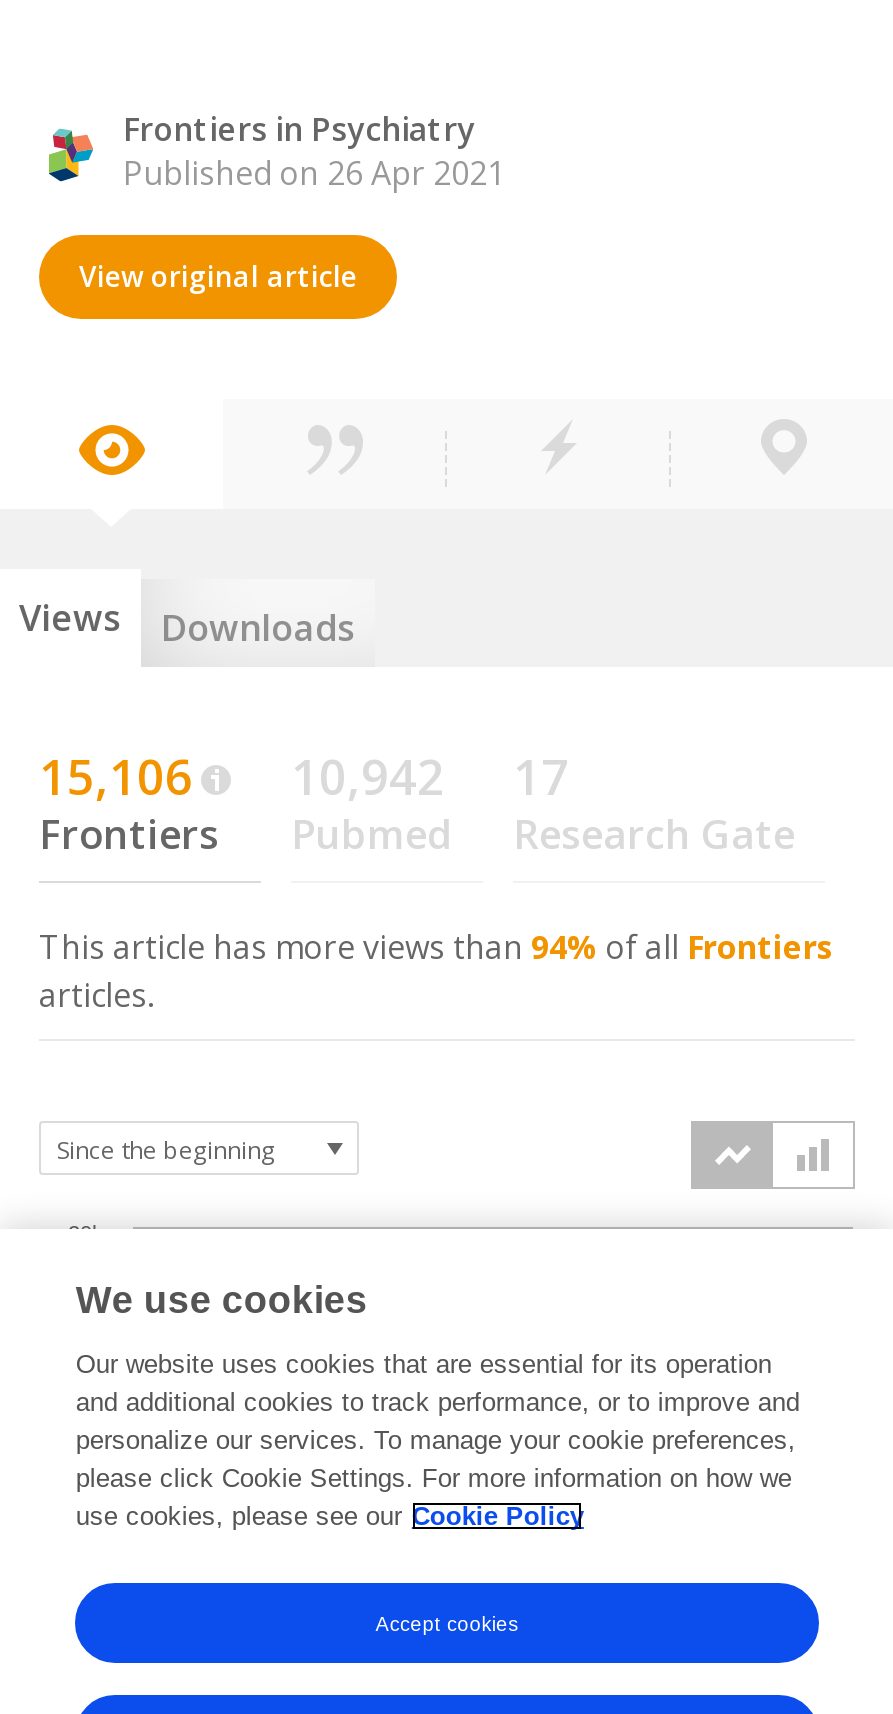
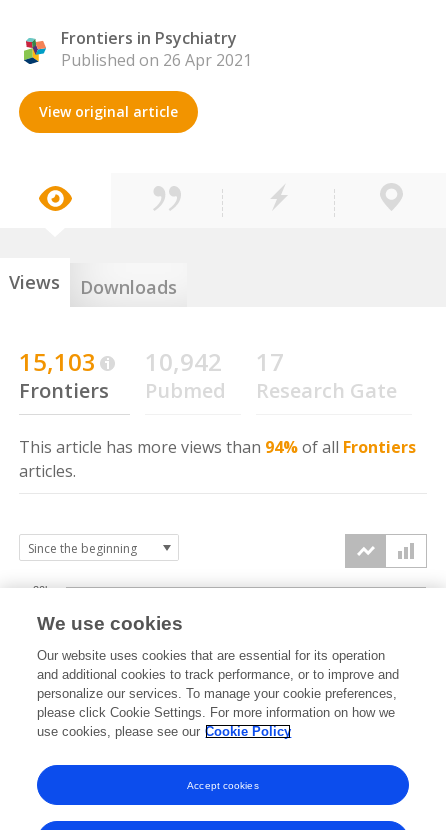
[39,743,193,809] 15,106 -> [19,345,96,378] 15,103

